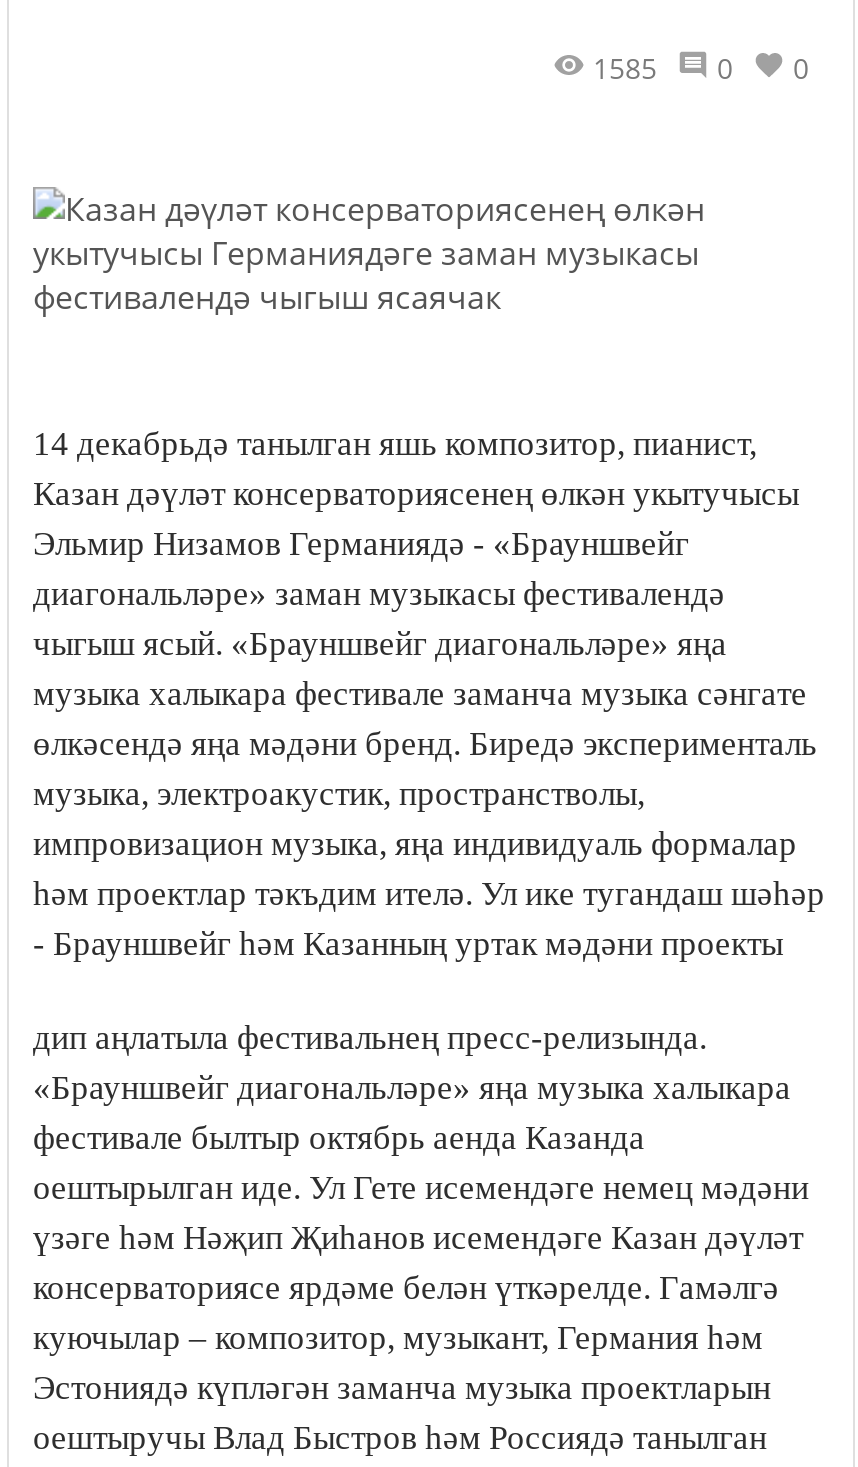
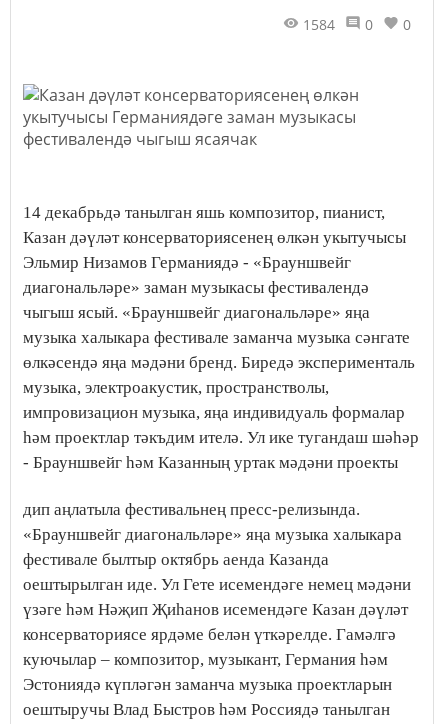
[593,50,809,88] 1585 0 0 -> [303,15,411,34] 1584 0 0

